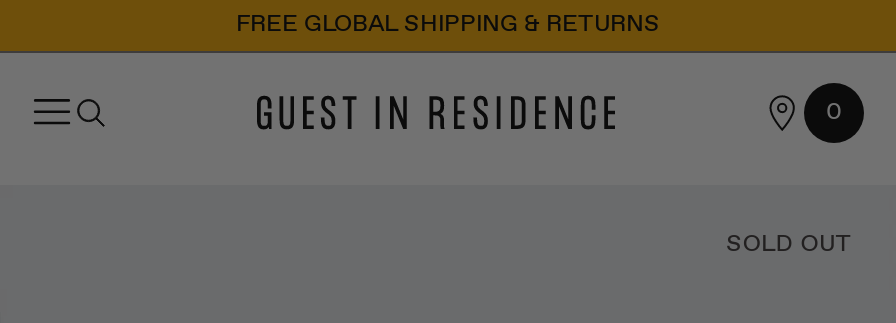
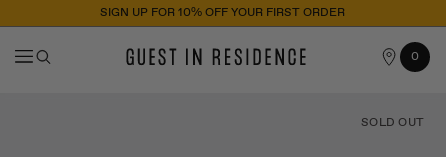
[236,9,660,41] FREE GLOBAL SHIPPING & RETURNS -> [99,5,344,21] SIGN UP FOR 10% OFF YOUR FIRST ORDER

